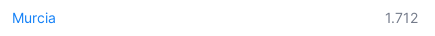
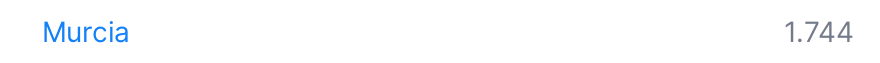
[385,9,418,26] 1.712 -> [784,13,854,47] 1.744

